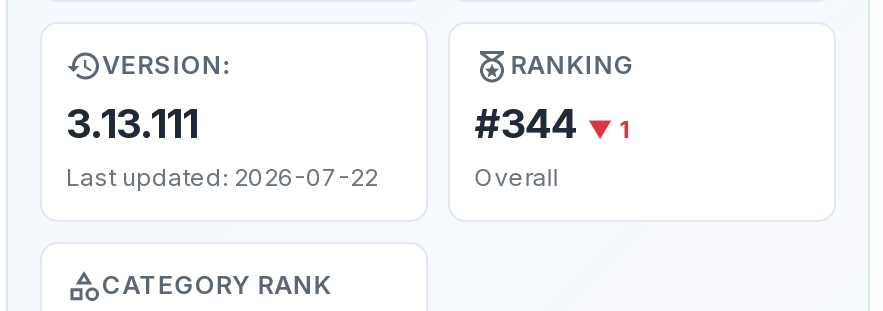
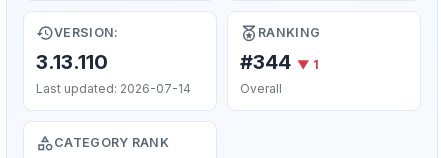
[66,100,198,148] 3.13.111 -> [36,50,108,74] 3.13.110
[66,162,378,192] Last updated: 2026-07-22 -> [36,81,191,96] Last updated: 2026-07-14

